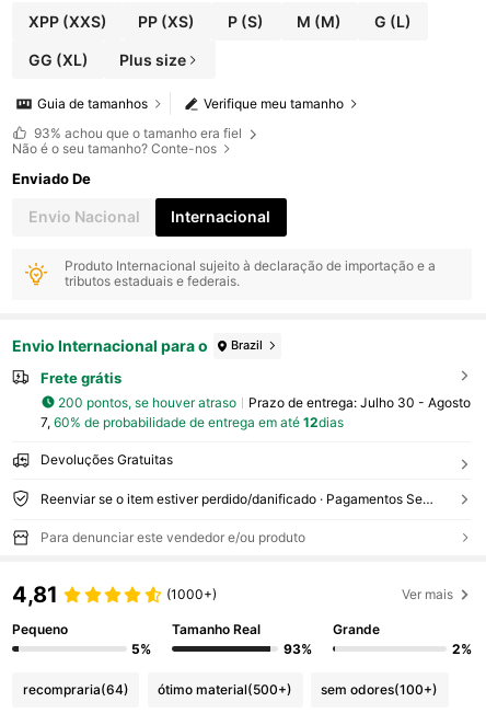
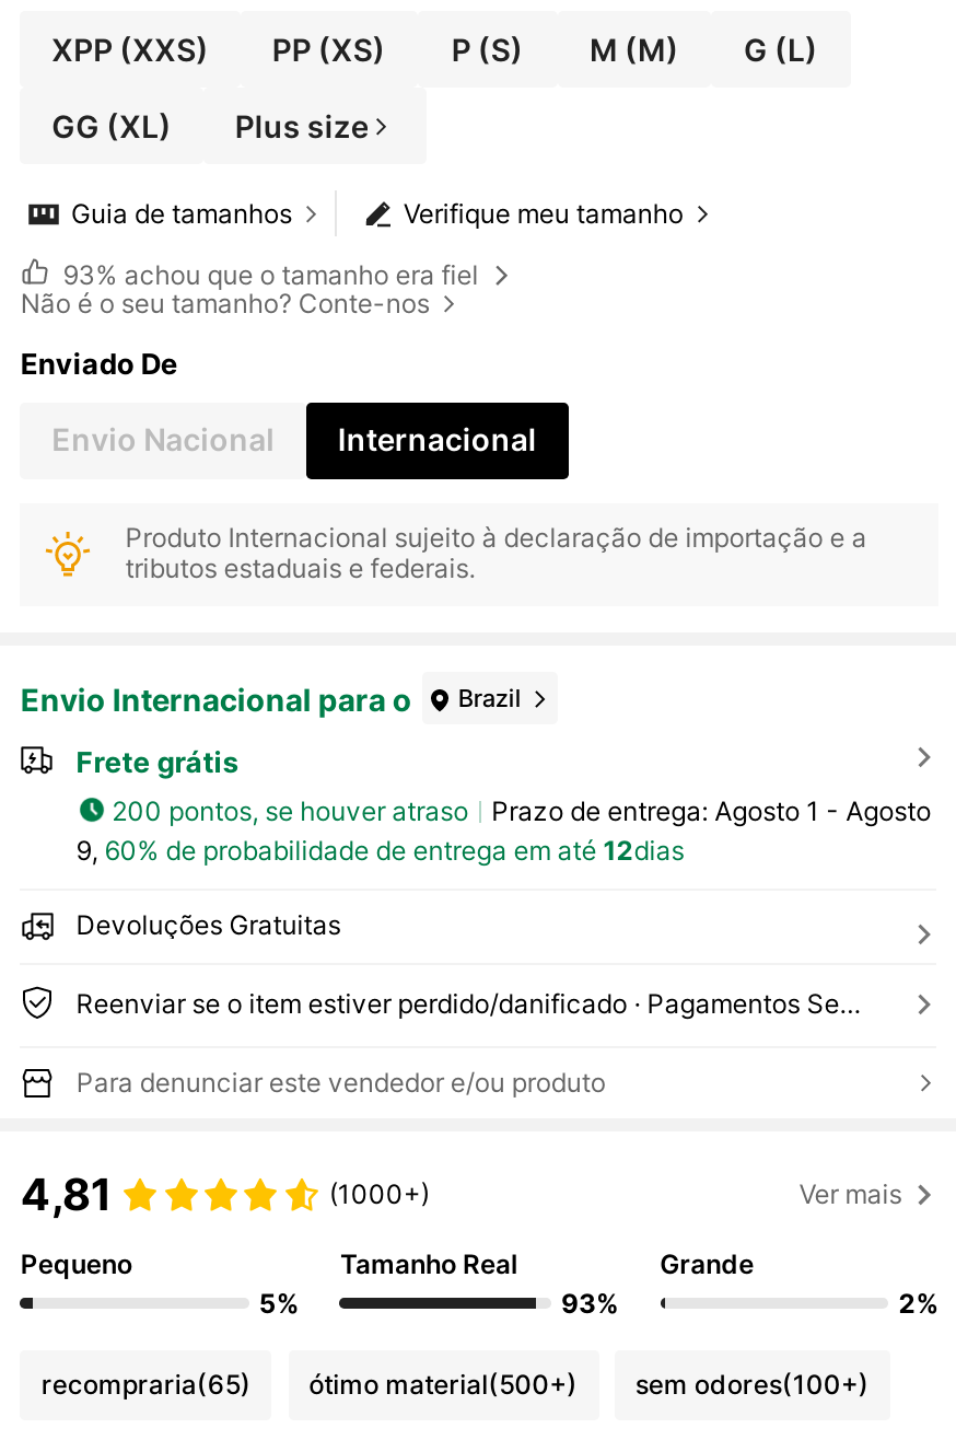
[248,394,470,410] Prazo de entrega: Julho 30 - Agosto -> [491,794,931,827] Prazo de entrega: Agosto 1 - Agosto
[40,414,343,431] 7, 60% de probabilidade de entrega em até 12dias -> [76,834,684,867] 9, 60% de probabilidade de entrega em até 12dias
[23,681,438,698] recompraria(64) ótimo material(500+) sem odores(100+) -> [41,1368,869,1401] recompraria(65) ótimo material(500+) sem odores(100+)

